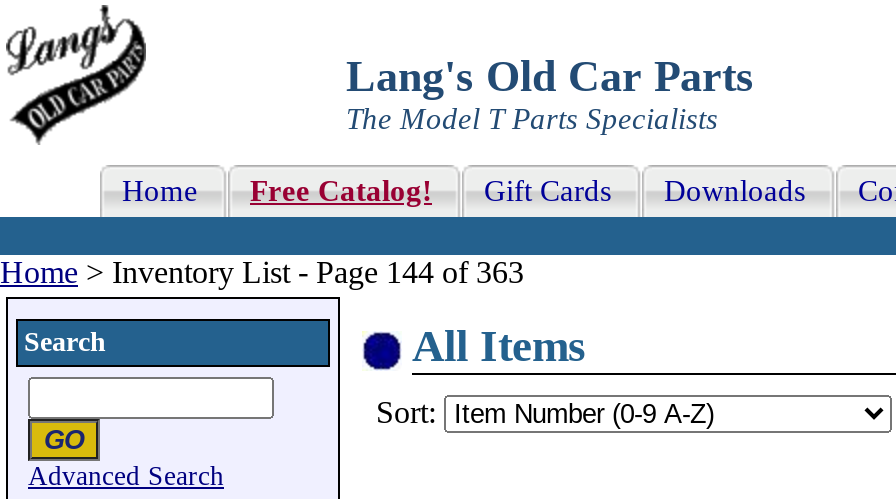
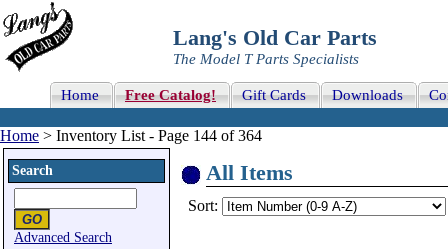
[0,255,524,289] Home> Inventory List - Page 144 of 363 -> [0,127,262,144] Home> Inventory List - Page 144 of 364

